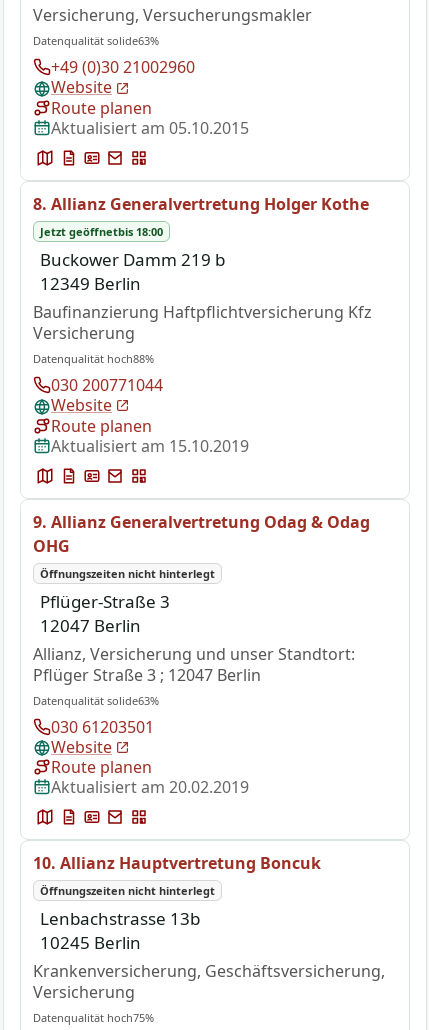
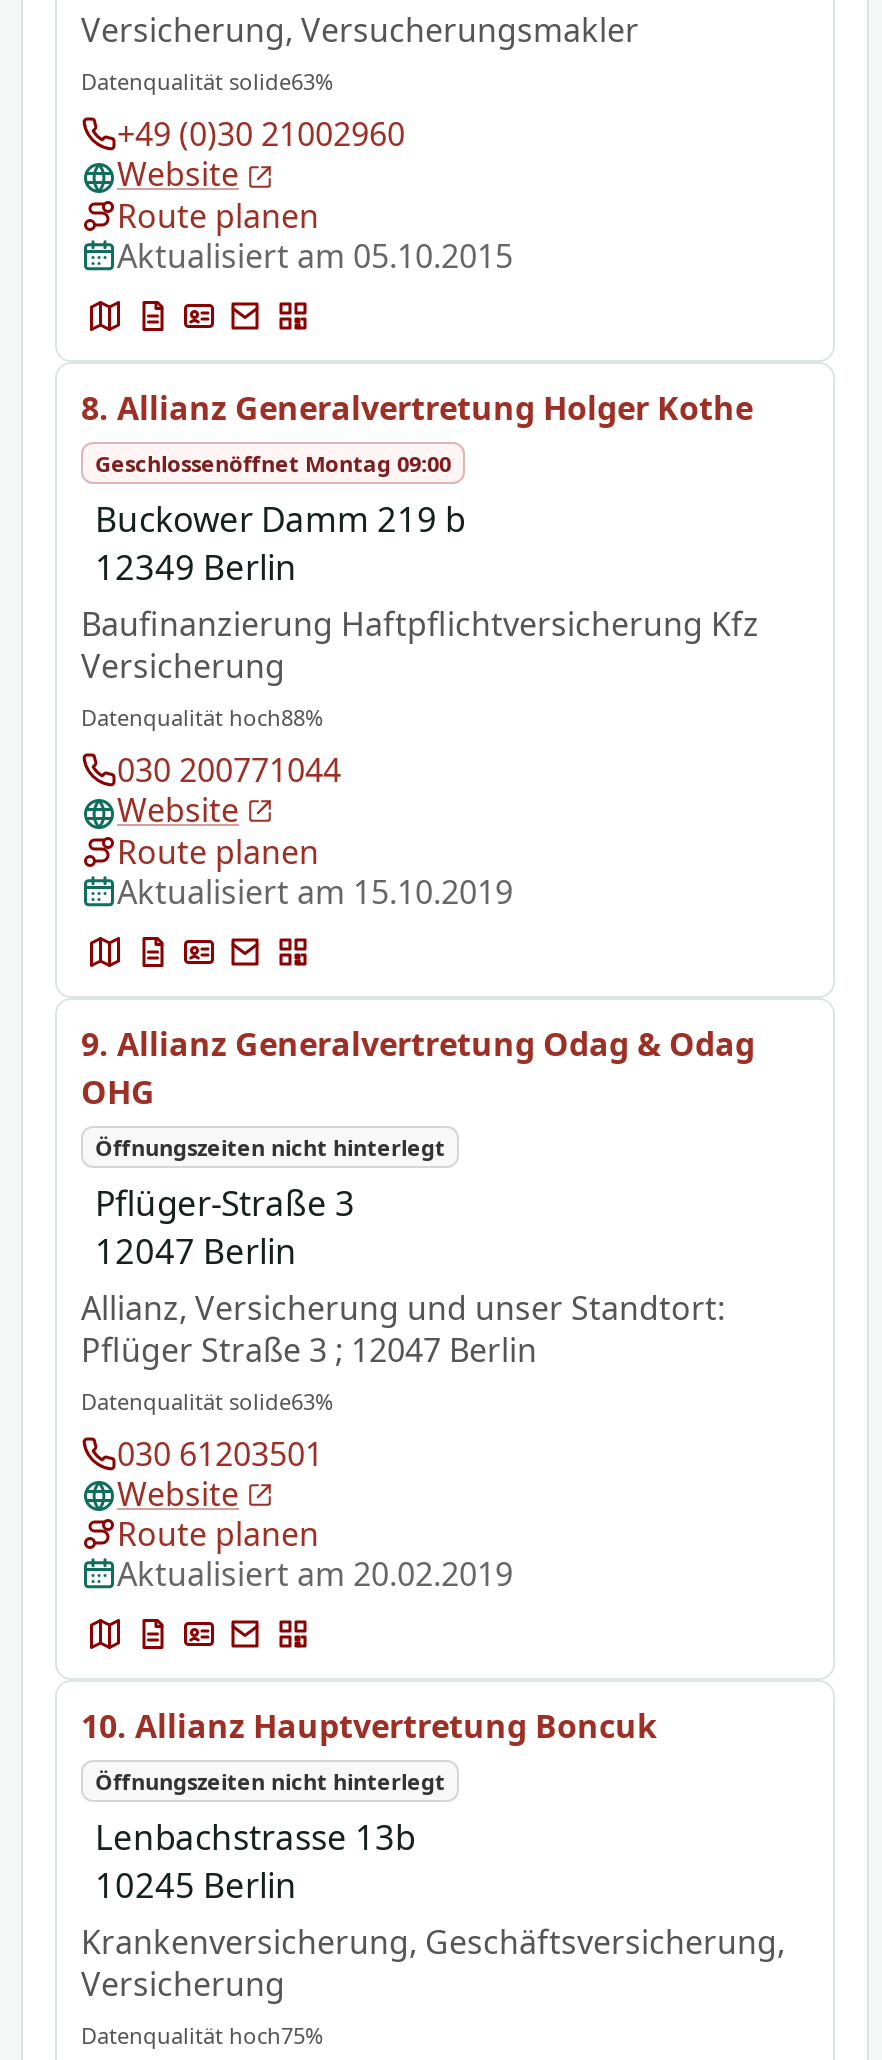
[40,224,163,239] Jetzt geöffnetbis 18:00 -> [95,448,451,478] Geschlossenöffnet Montag 09:00

